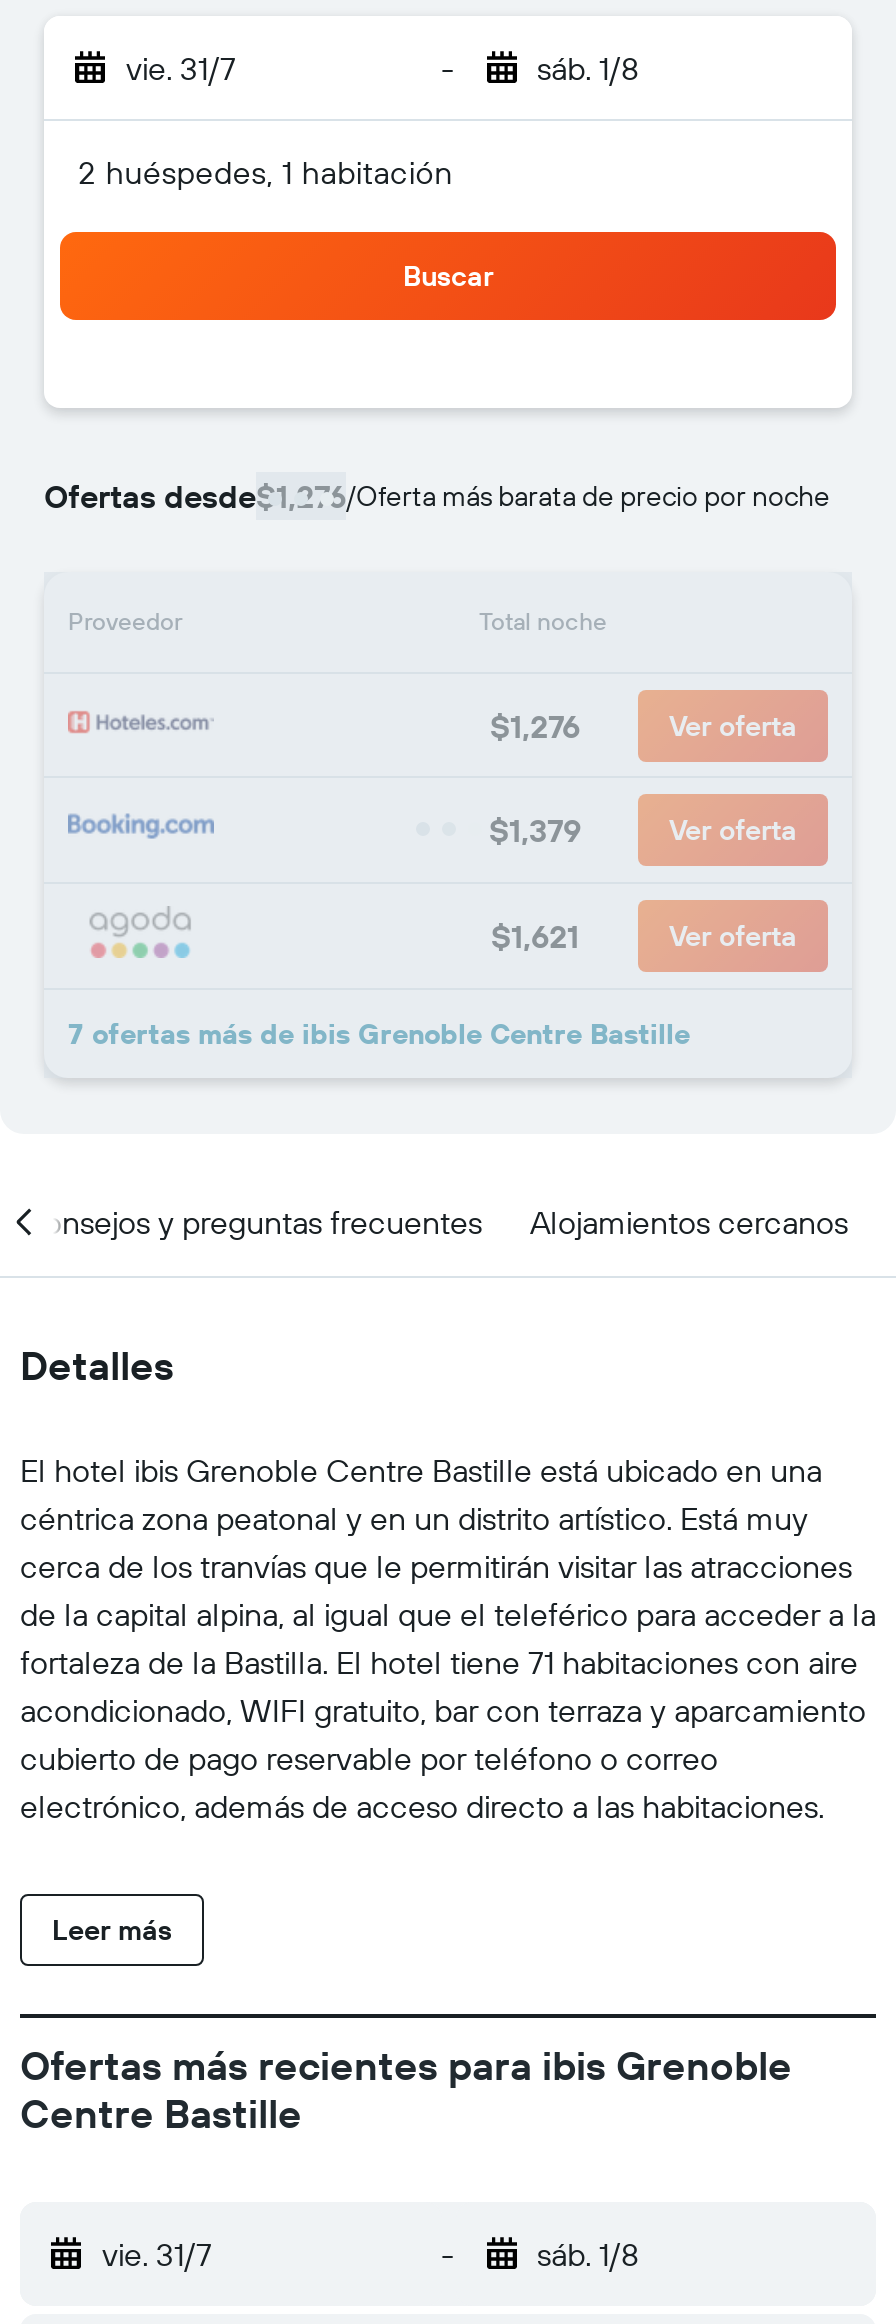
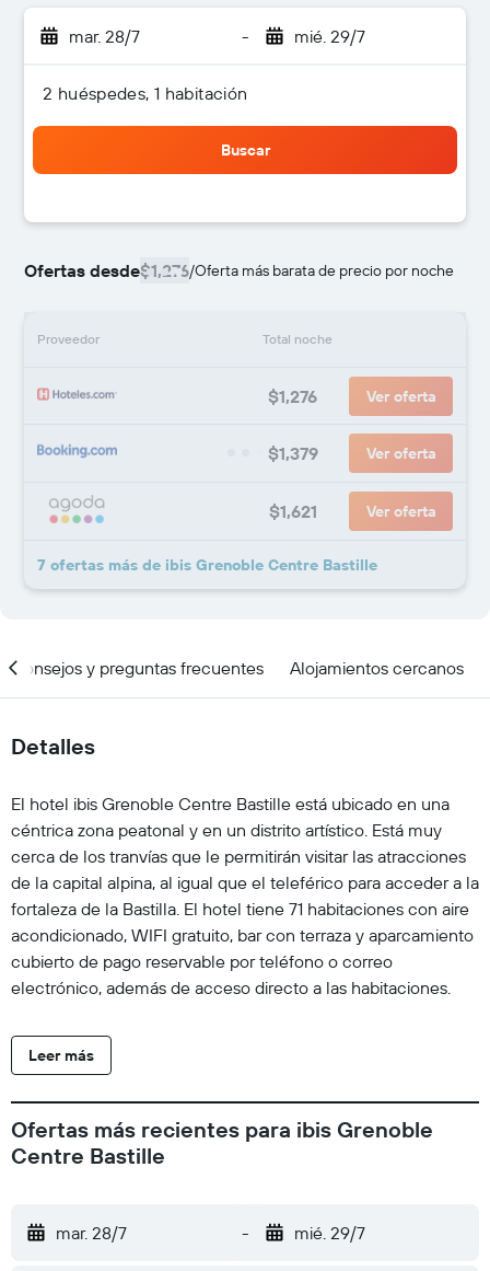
[126,48,236,88] vie. 31/7 -> [69,25,140,47] mar. 28/7
[537,48,639,88] sáb. 1/8 -> [294,25,365,47] mié. 29/7
[102,2234,212,2274] vie. 31/7 -> [56,1222,127,1244] mar. 28/7
[537,2234,639,2274] sáb. 1/8 -> [294,1222,365,1244] mié. 29/7

